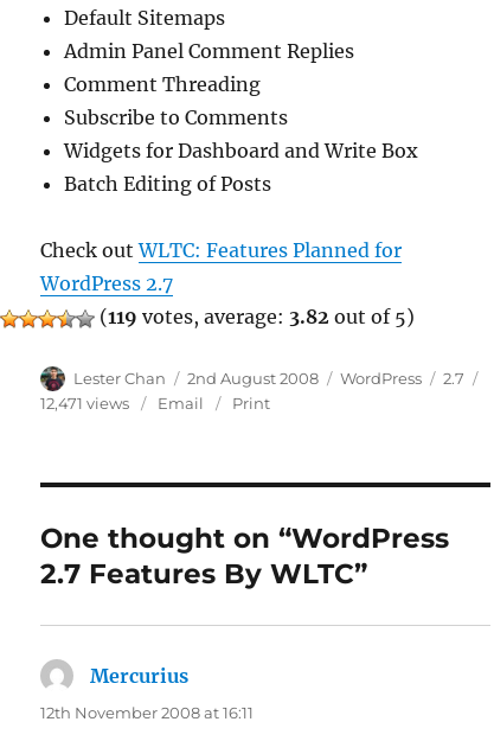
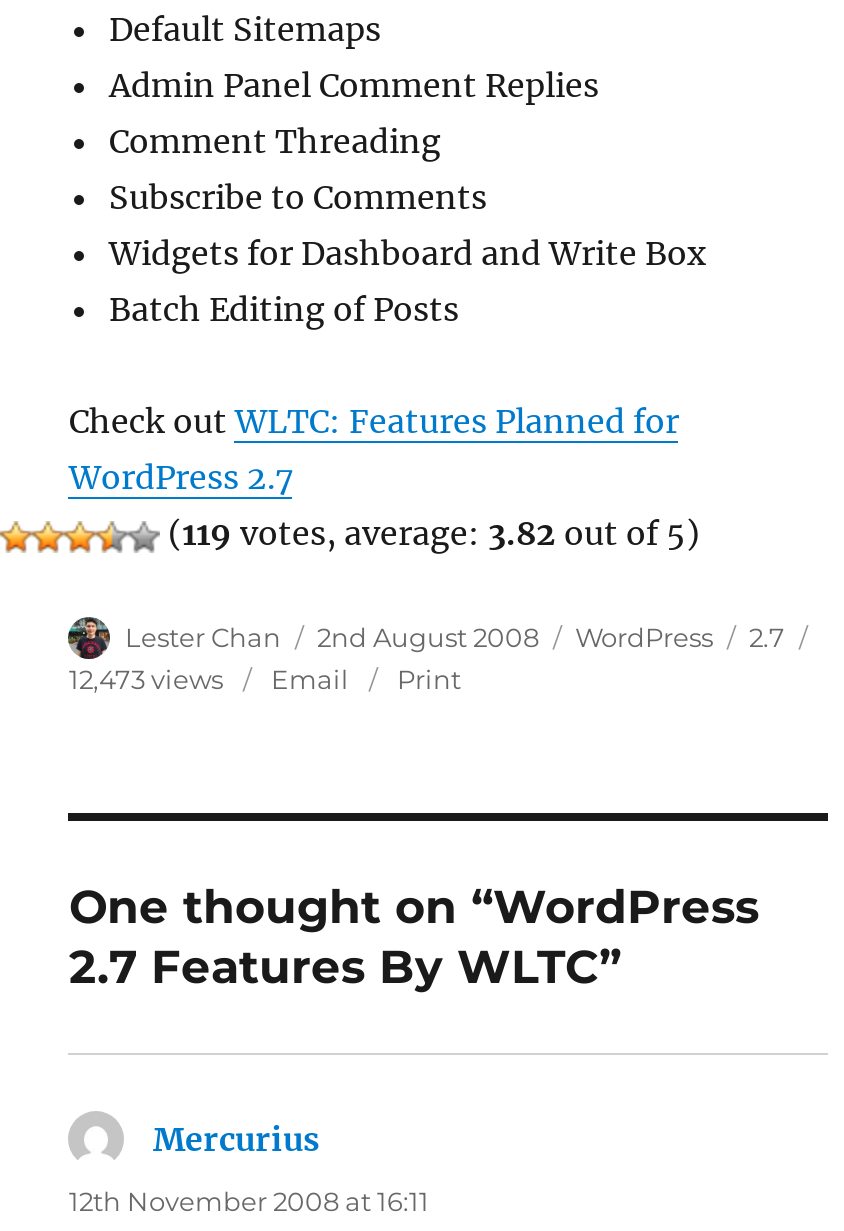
[41,394,133,413] 12,471 views -> [69,663,229,695] 12,473 views

